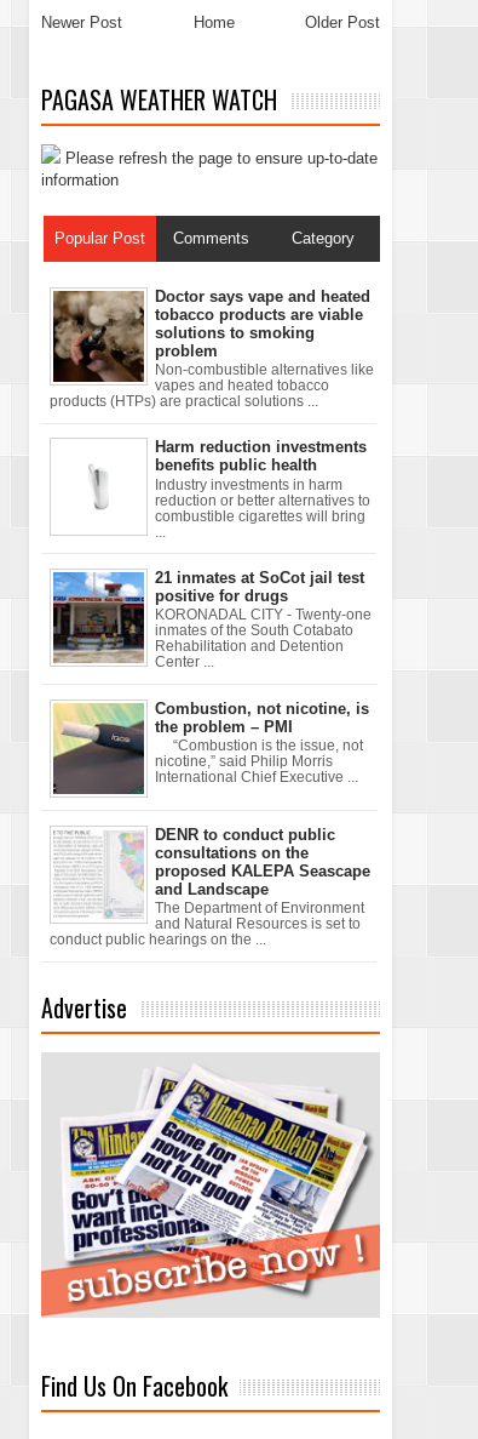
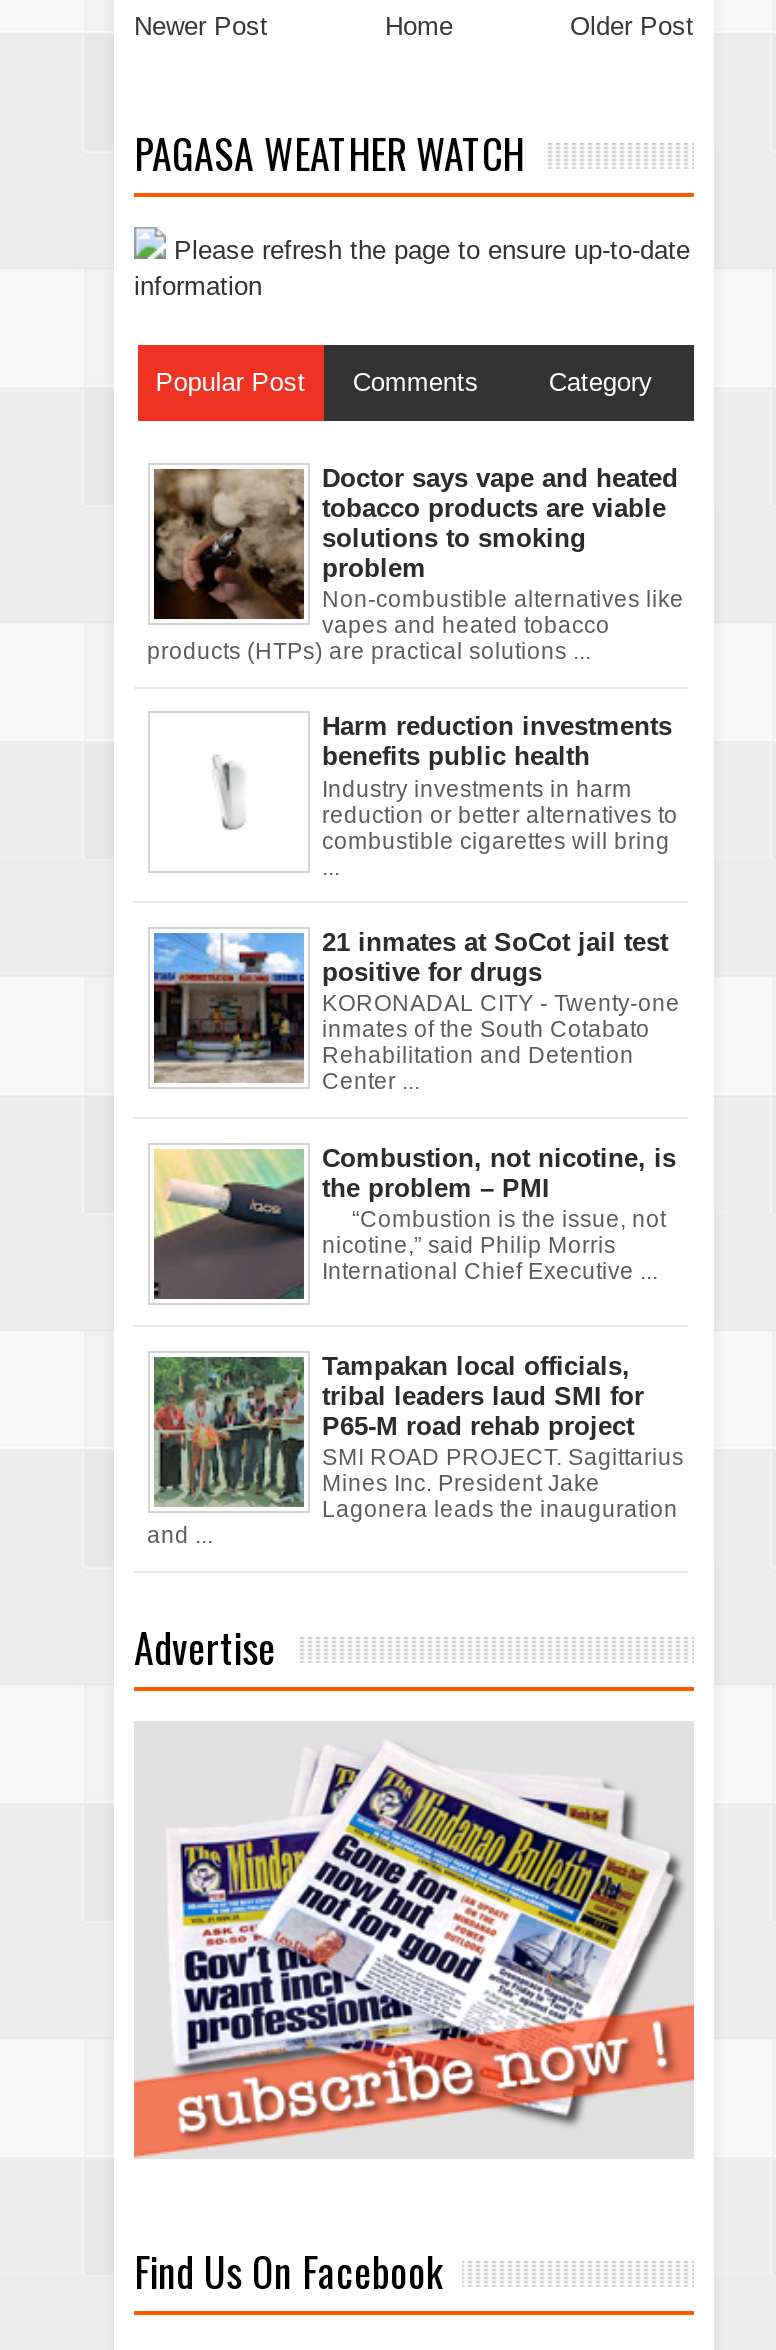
[49,825,370,947] [image] | DENR to conduct public | consultations on the | proposed KALEPA Seascape | and Landscape | The Department of Environment | and Natural Resources is set to | conduct public hearings on the ... -> [147,1350,684,1547] [image] | Tampakan local officials, | tribal leaders laud SMI for | P65-M road rehab project | SMI ROAD PROJECT. Sagittarius | Mines Inc. President Jake | Lagonera leads the inauguration | and ...

